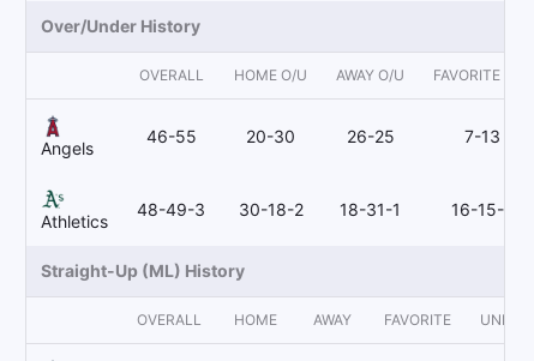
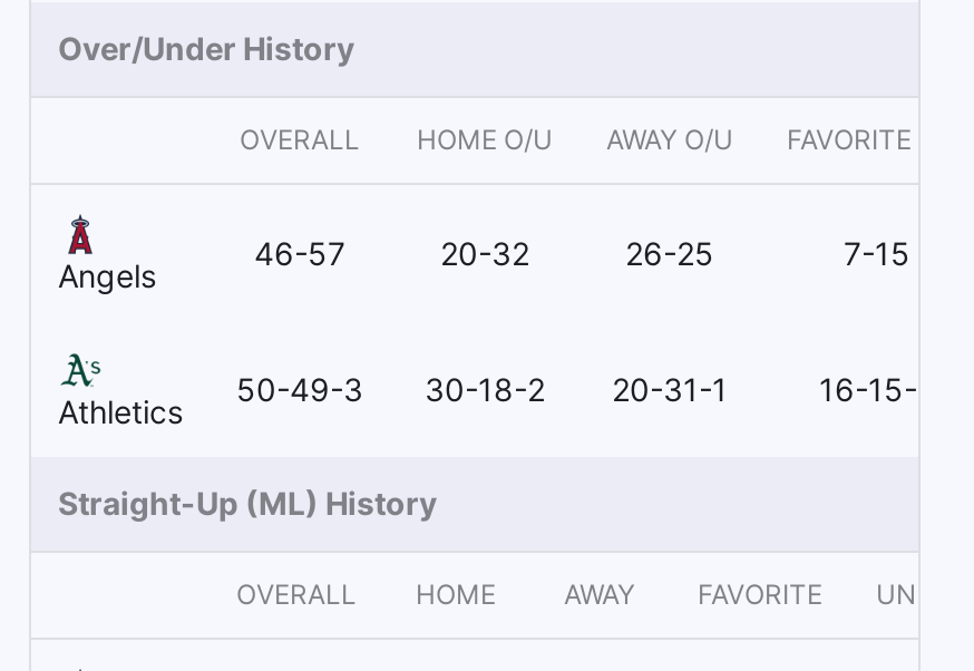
[146,126,196,147] 46-55 -> [254,235,345,272] 46-57
[246,126,295,147] 20-30 -> [440,235,529,272] 20-32
[464,126,500,147] 7-13 -> [844,235,910,272] 7-15
[137,199,205,220] 48-49-3 -> [236,370,363,408] 50-49-3
[340,199,401,220] 18-31-1 -> [612,370,728,408] 20-31-1

